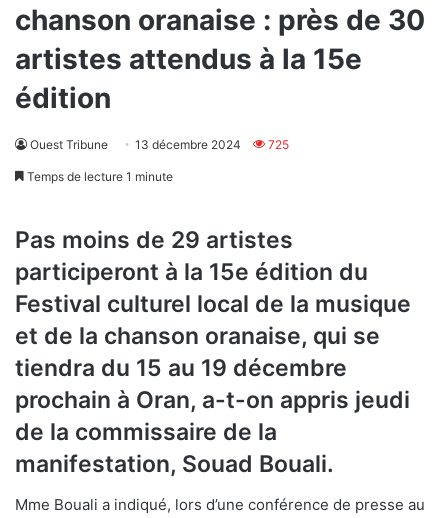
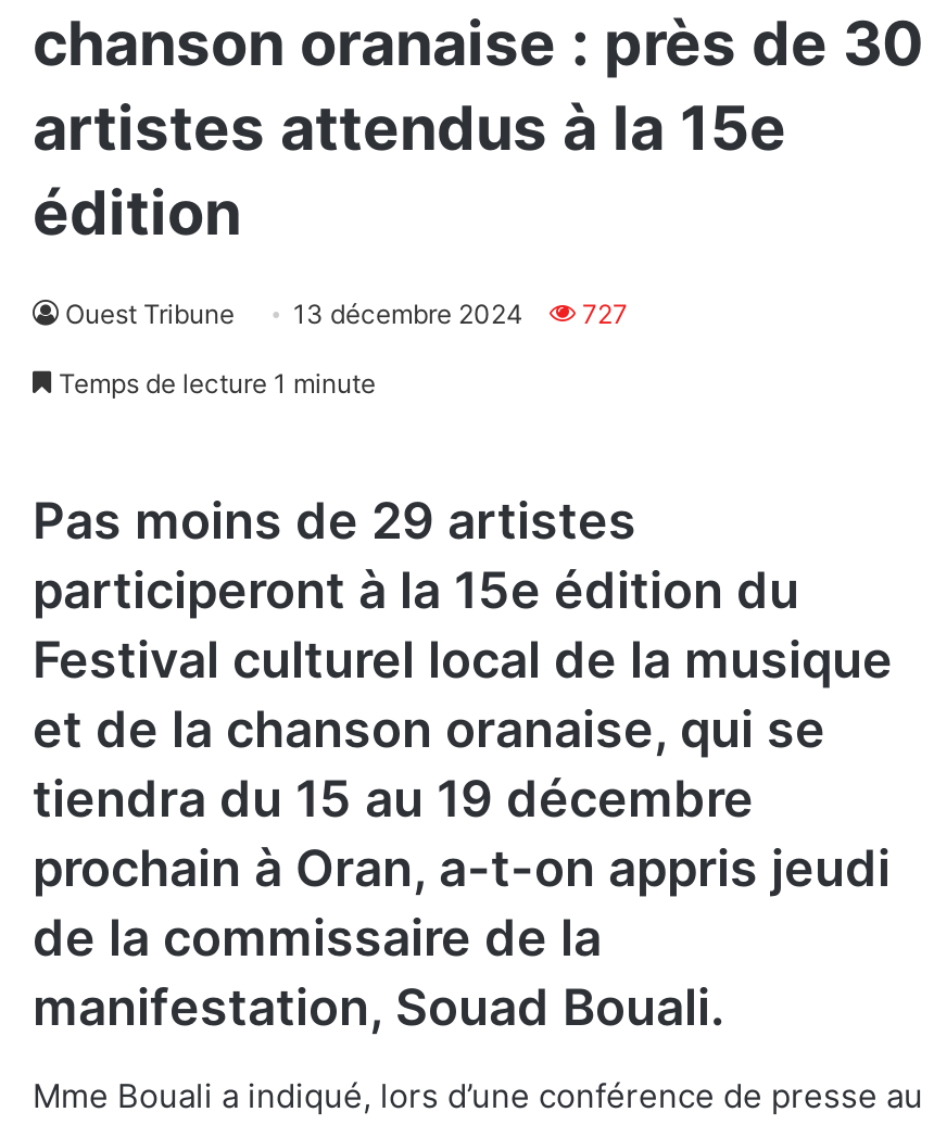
[30,137,289,152] Ouest Tribune 13 décembre 2024 725 -> [65,298,628,330] Ouest Tribune 13 décembre 2024 727

